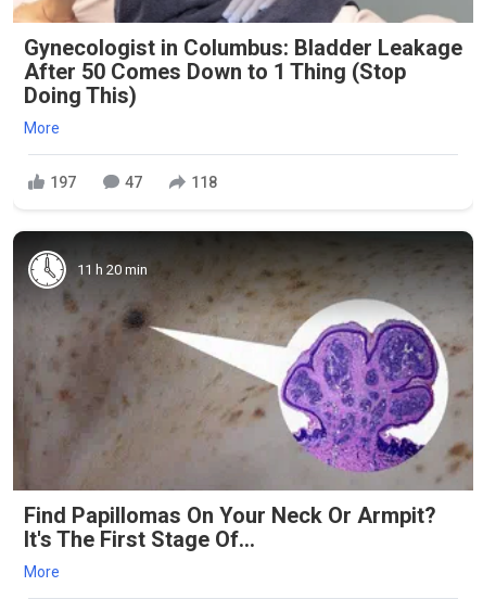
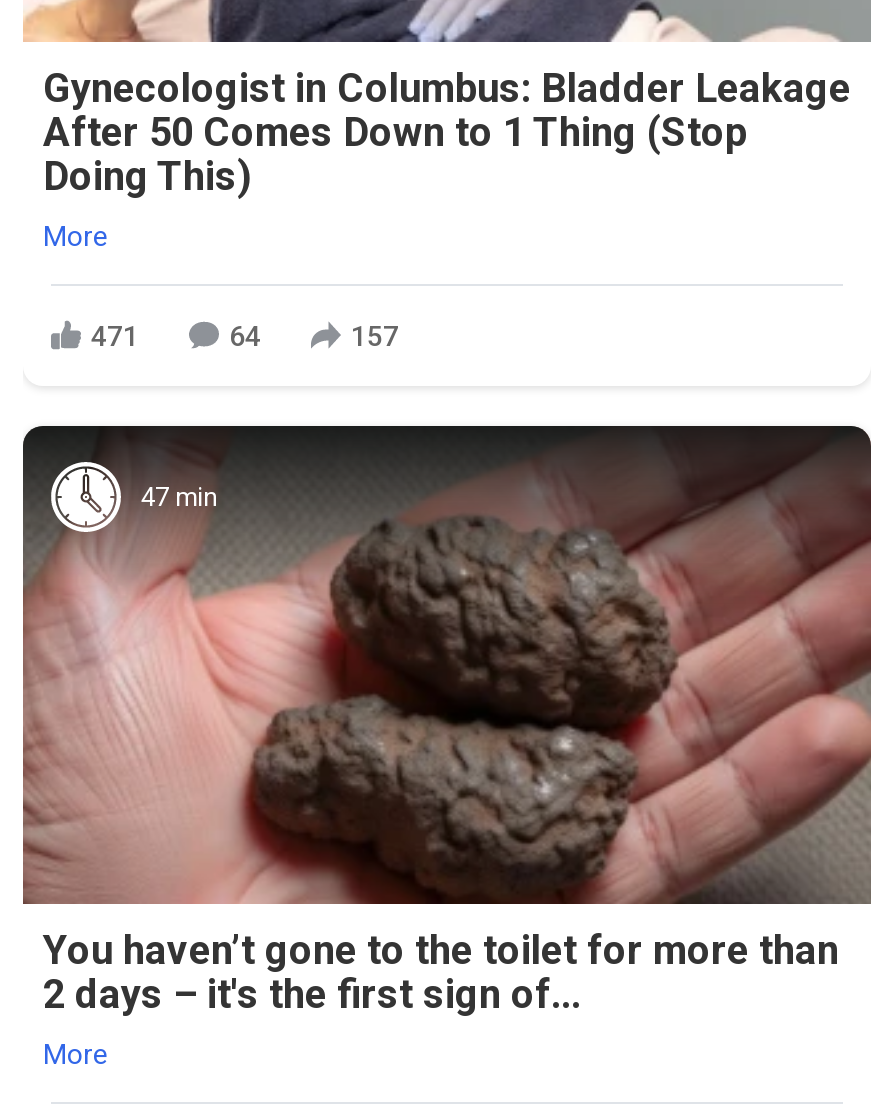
[50,174,217,191] 197 | 47 | 118 -> [91,320,399,352] 471 | 64 | 157
[13,253,473,492] [image] | 11 h 20 min -> [23,470,871,906] [image] | 47 min
[24,502,436,552] Find Papillomas On Your Neck Or Armpit? | It's The First Stage Of... -> [43,926,839,1018] You haven’t gone to the toilet for more than | 2 days – it's the first sign of...

